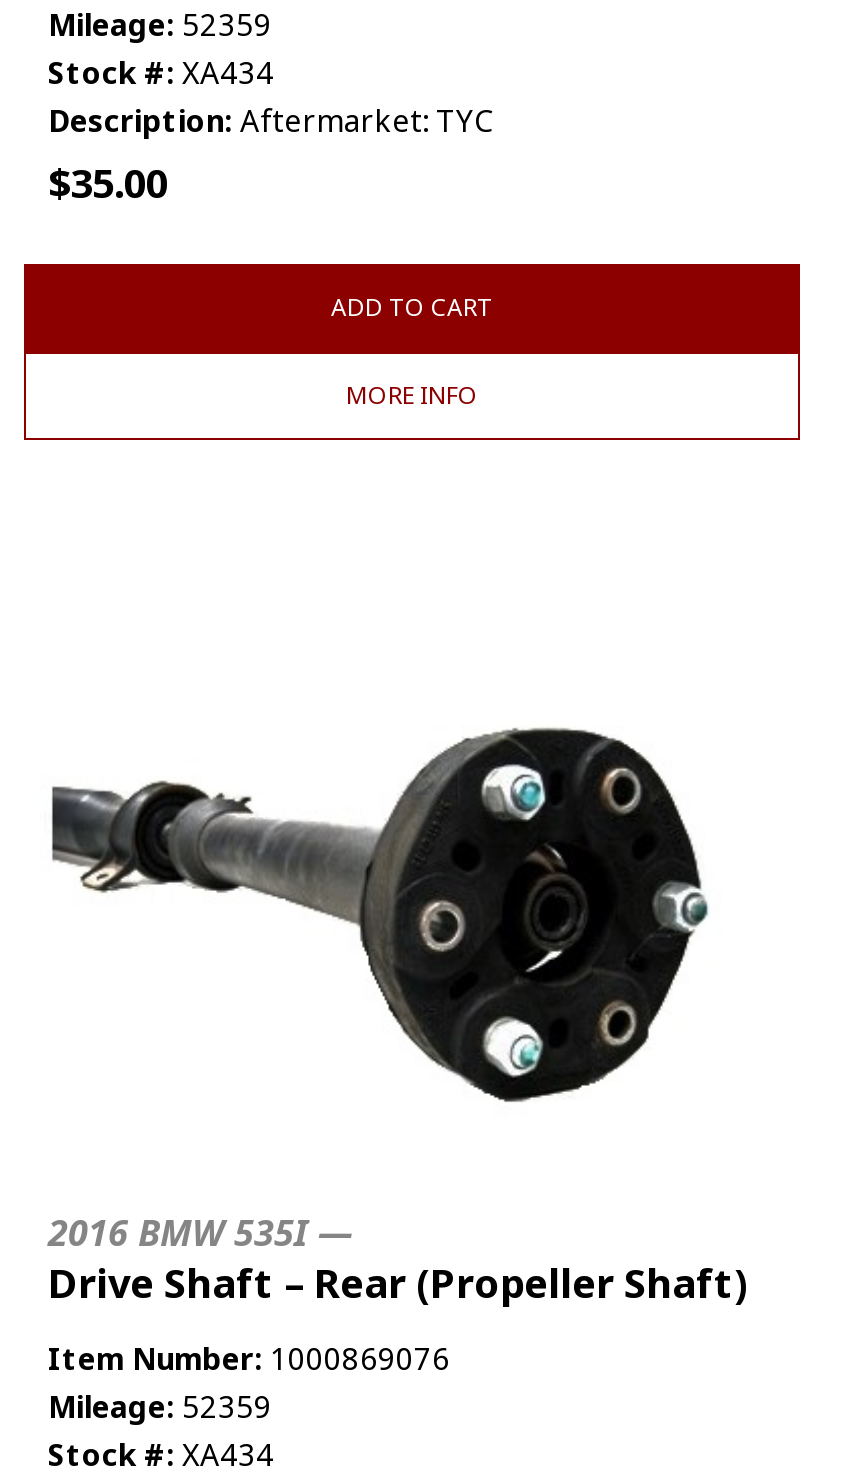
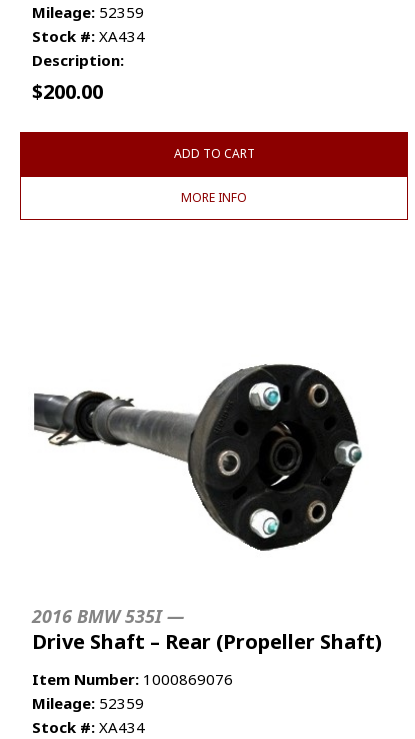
[48,101,492,211] Description: Aftermarket: TYC | $35.00 -> [32,50,124,105] Description: | $200.00

